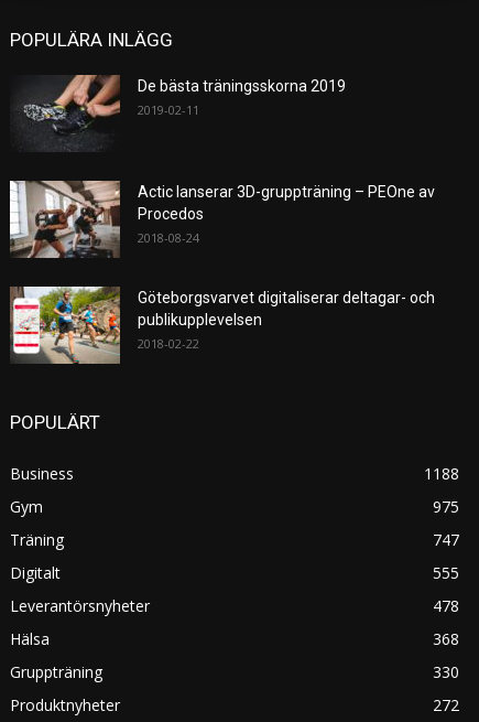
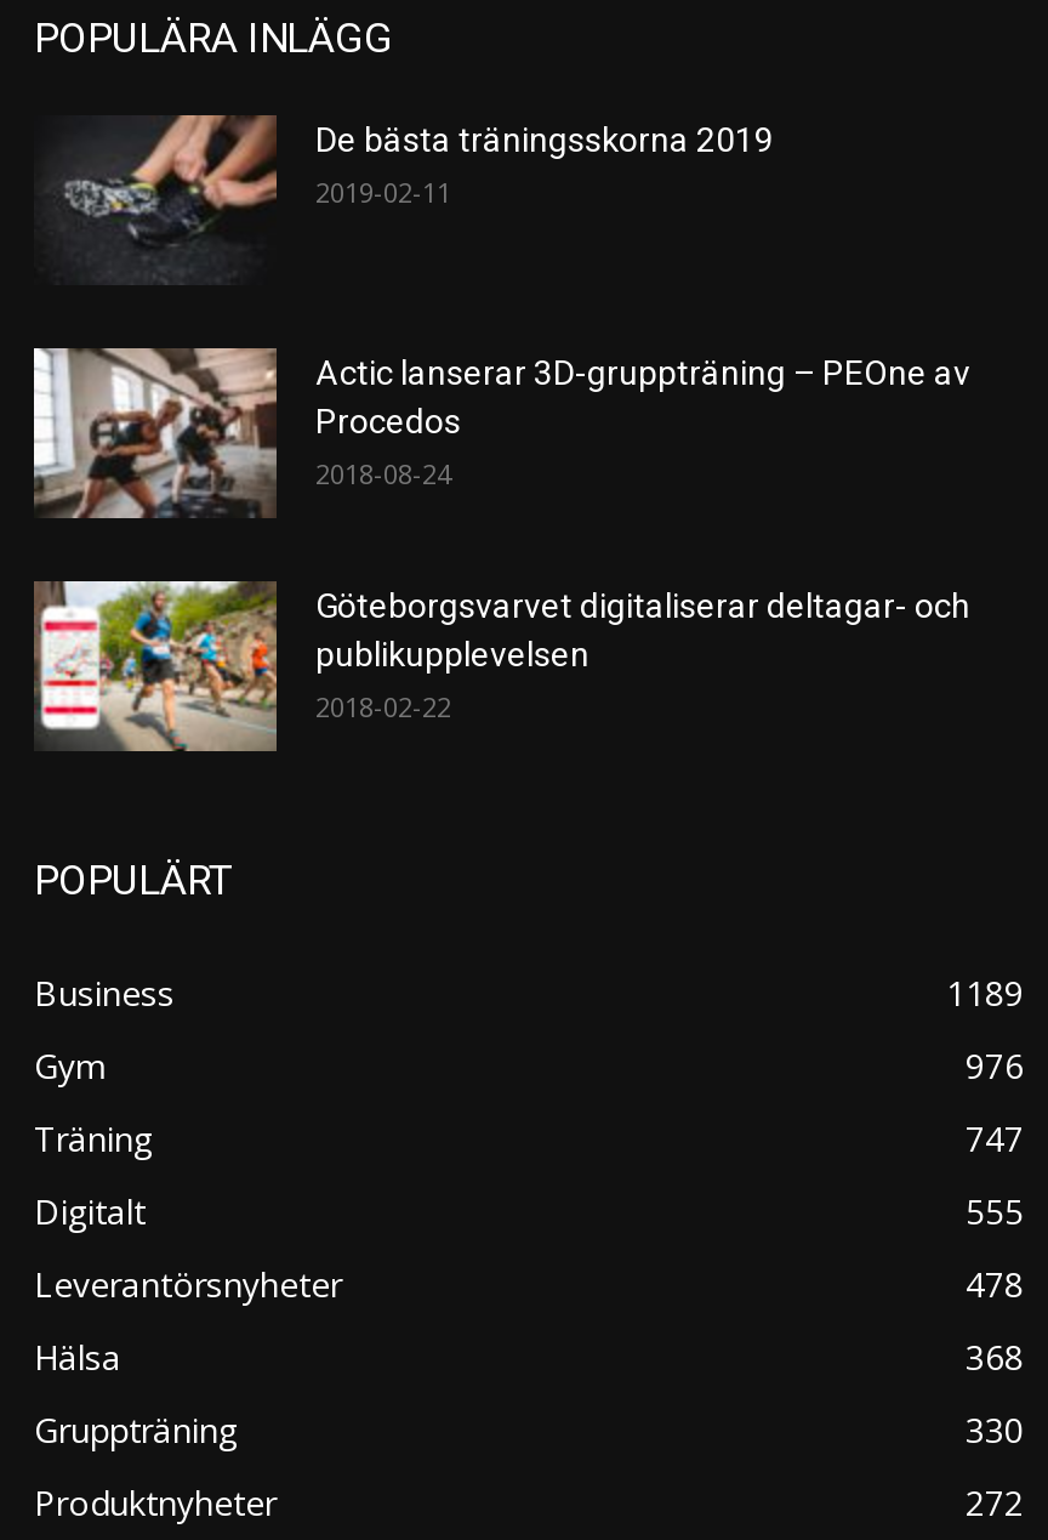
[424,463,459,484] 1188 -> [946,969,1024,1016] 1189
[433,496,459,517] 975 -> [966,1042,1024,1088] 976

